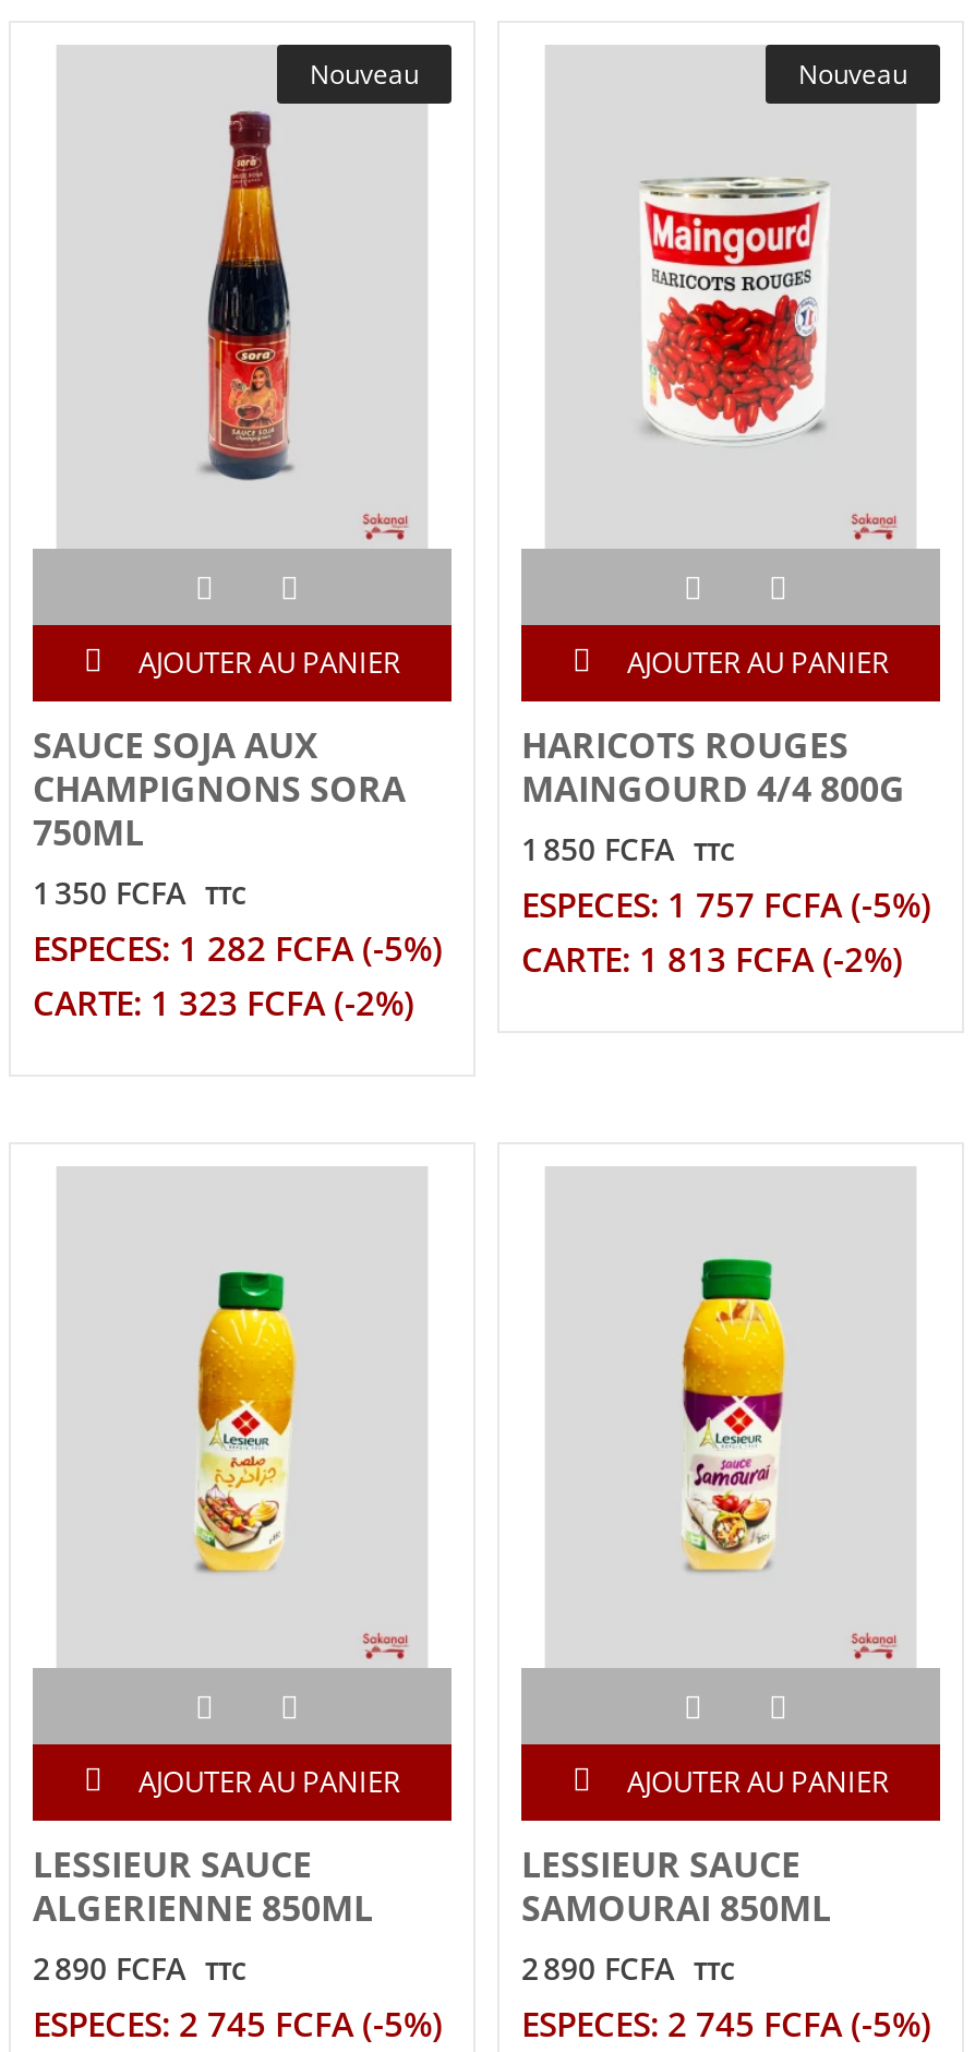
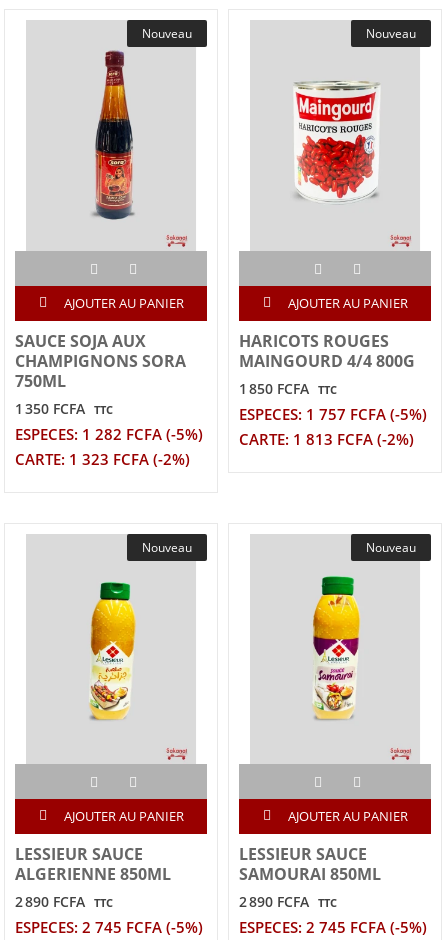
none -> [142,539,192,556] Nouveau
none -> [366,539,416,556] Nouveau

